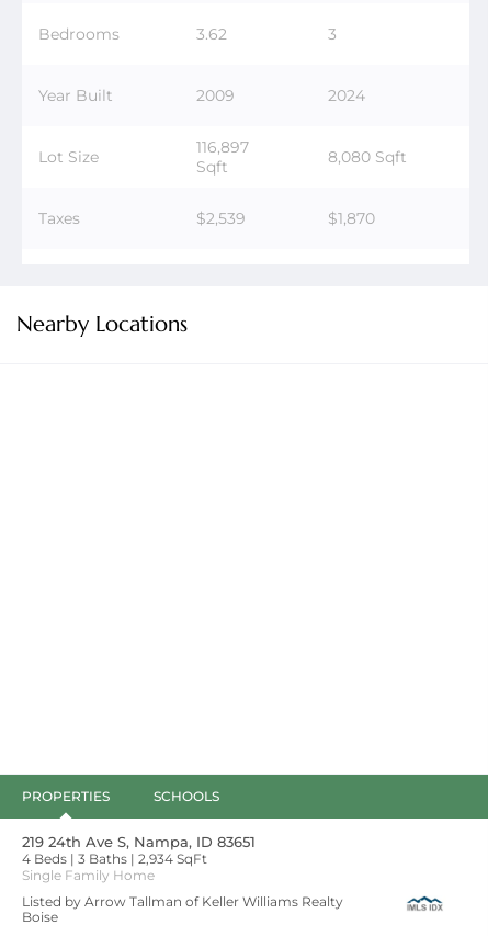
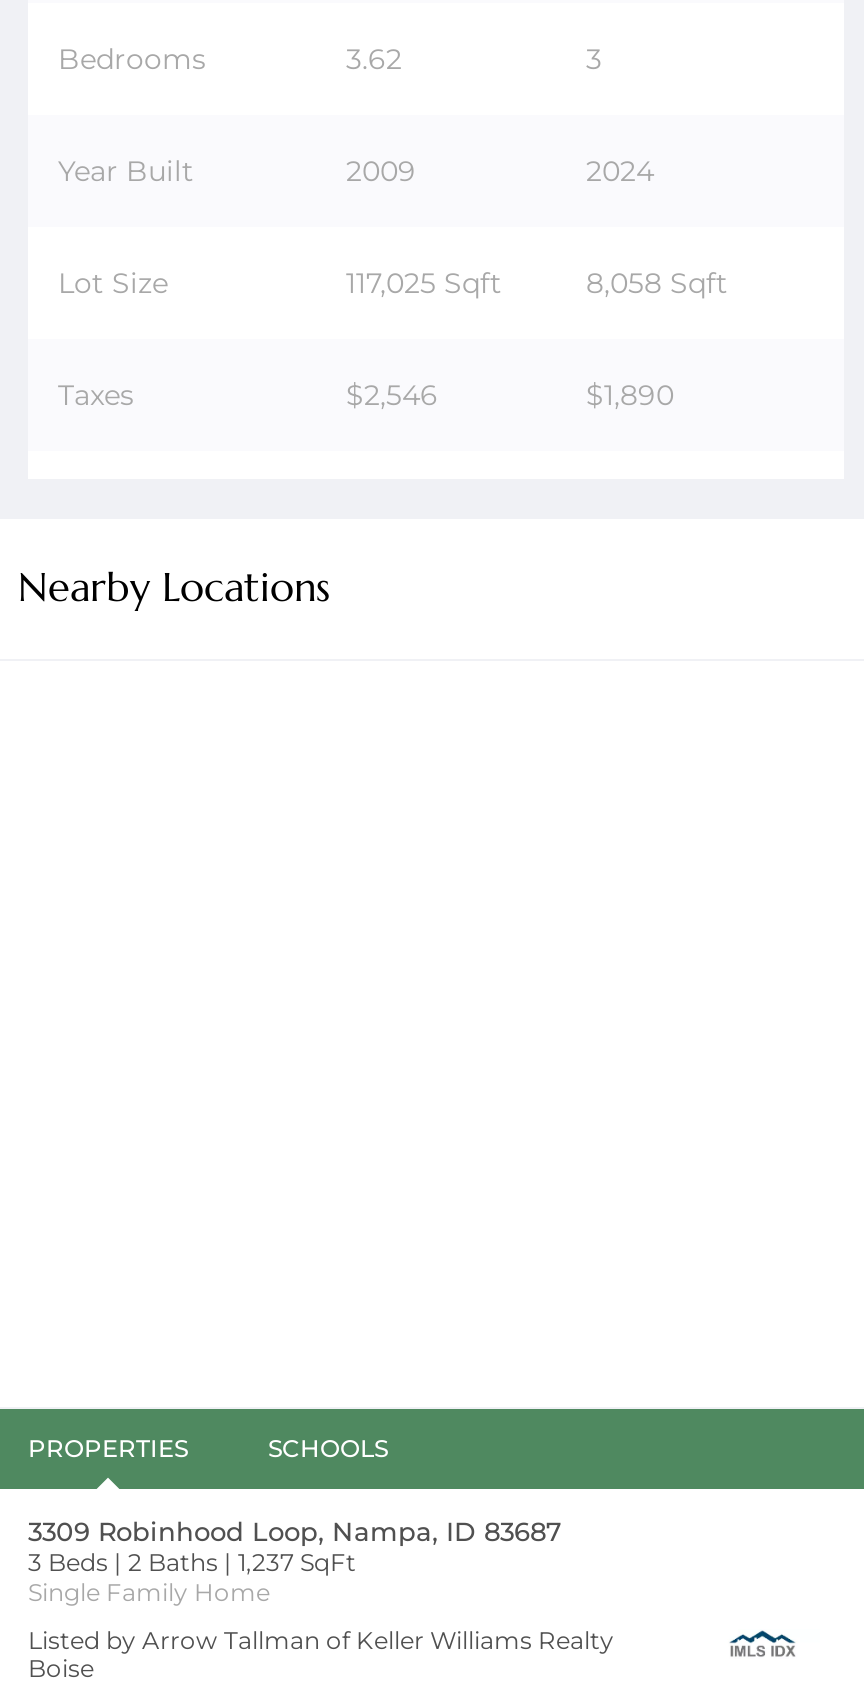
[196,137,407,176] 116,897 | Sqft | 8,080 Sqft -> [346,265,728,301] 117,025 Sqft | 8,058 Sqft
[196,208,246,228] $2,539 -> [346,377,438,413] $2,546
[328,208,375,228] $1,870 -> [586,377,674,413] $1,890
[22,833,256,867] 219 24th Ave S, Nampa, ID 83651 | 4 Beds | 3 Baths | 2,934 SqFt -> [28,1515,562,1577] 3309 Robinhood Loop, Nampa, ID 83687 | 3 Beds | 2 Baths | 1,237 SqFt

